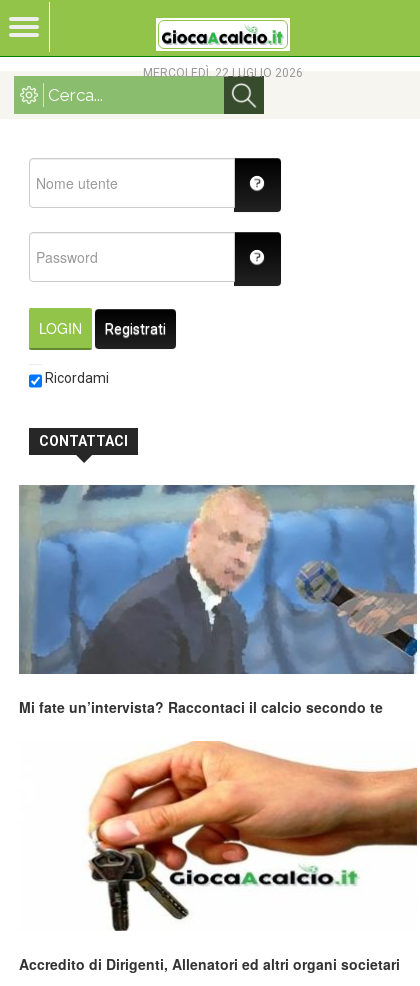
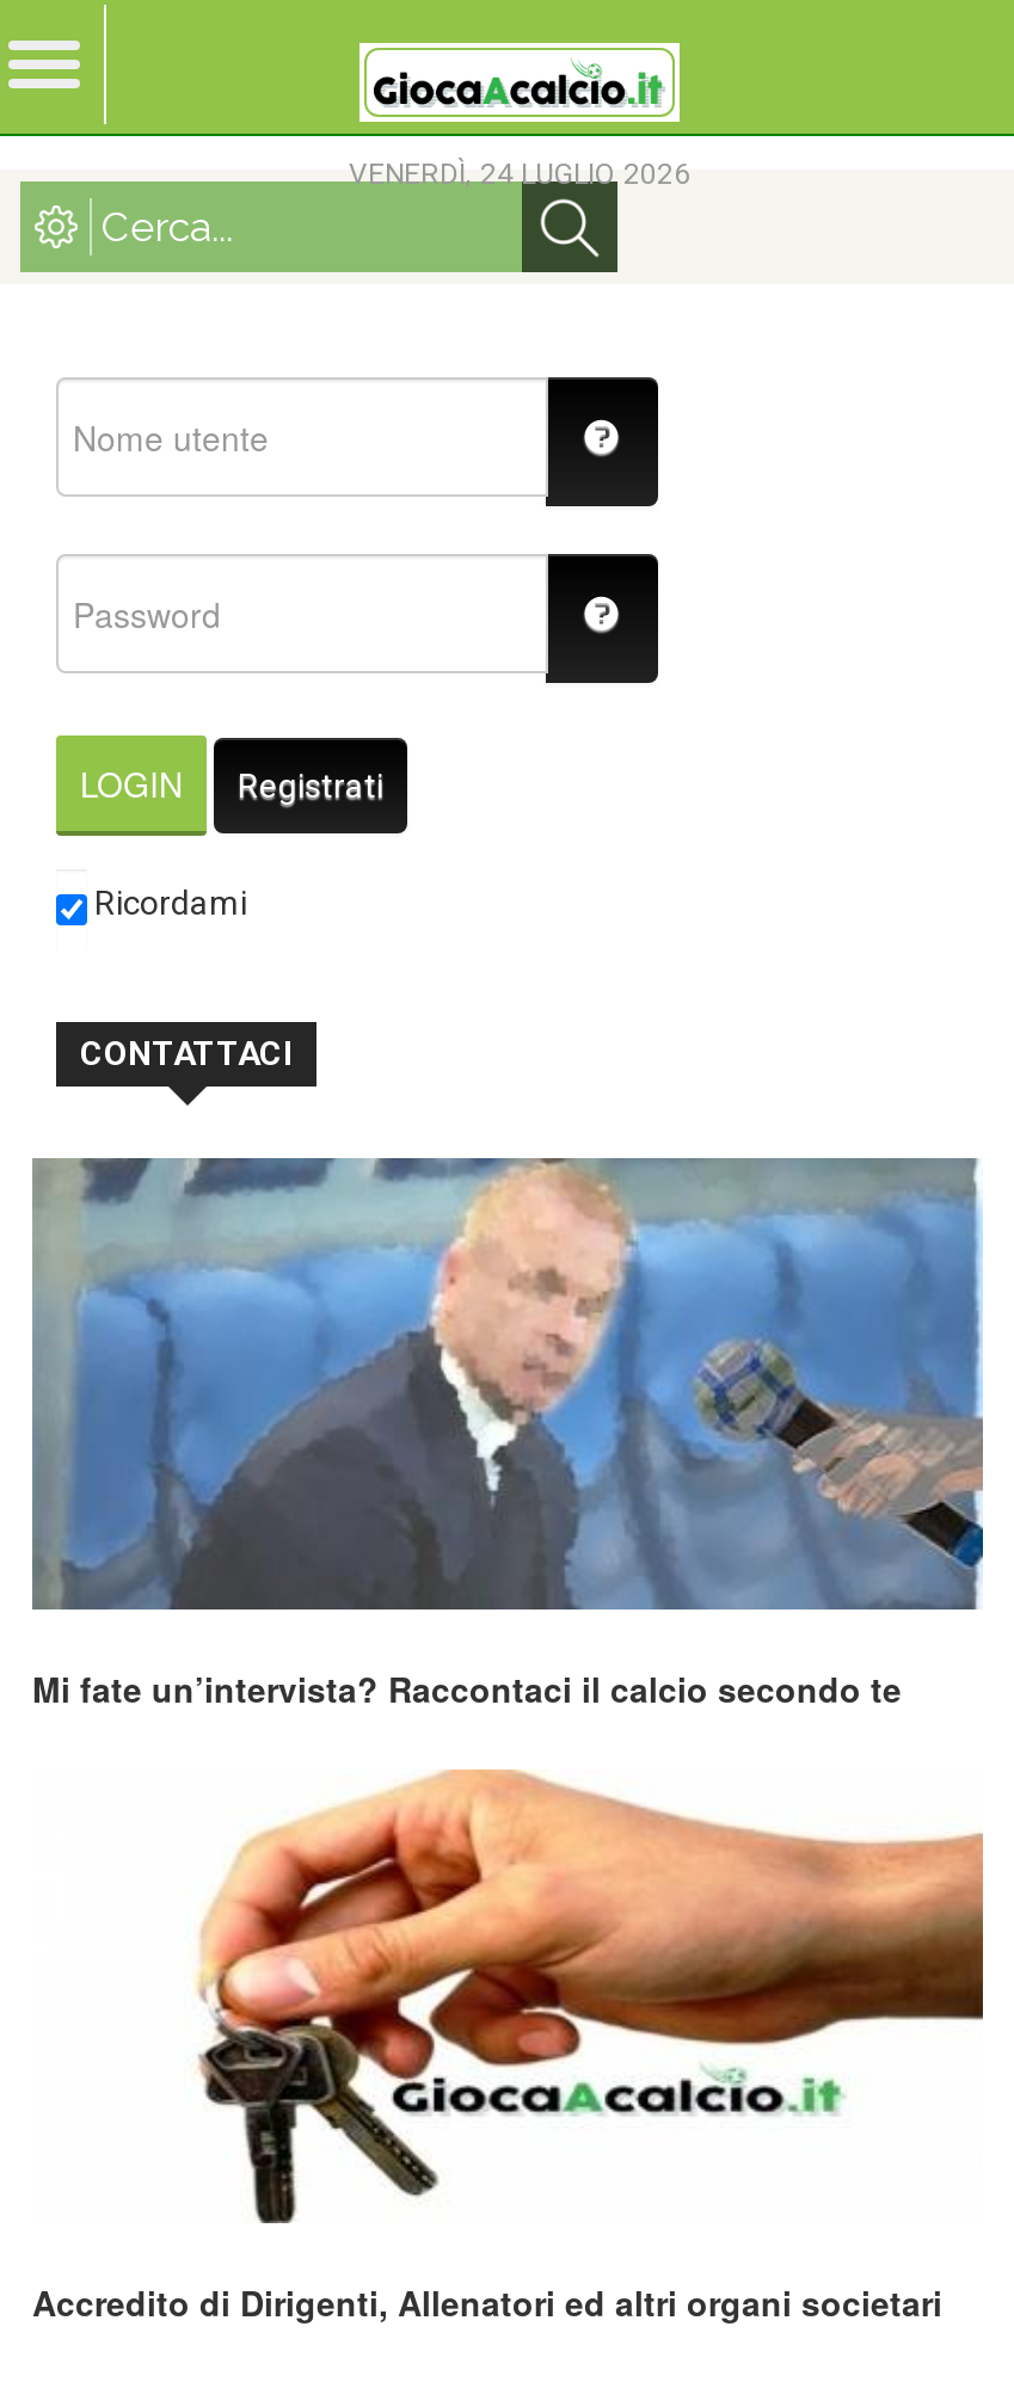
[143,66,303,80] MERCOLEDÌ, 22 LUGLIO 2026 -> [349,158,690,191] VENERDÌ, 24 LUGLIO 2026

